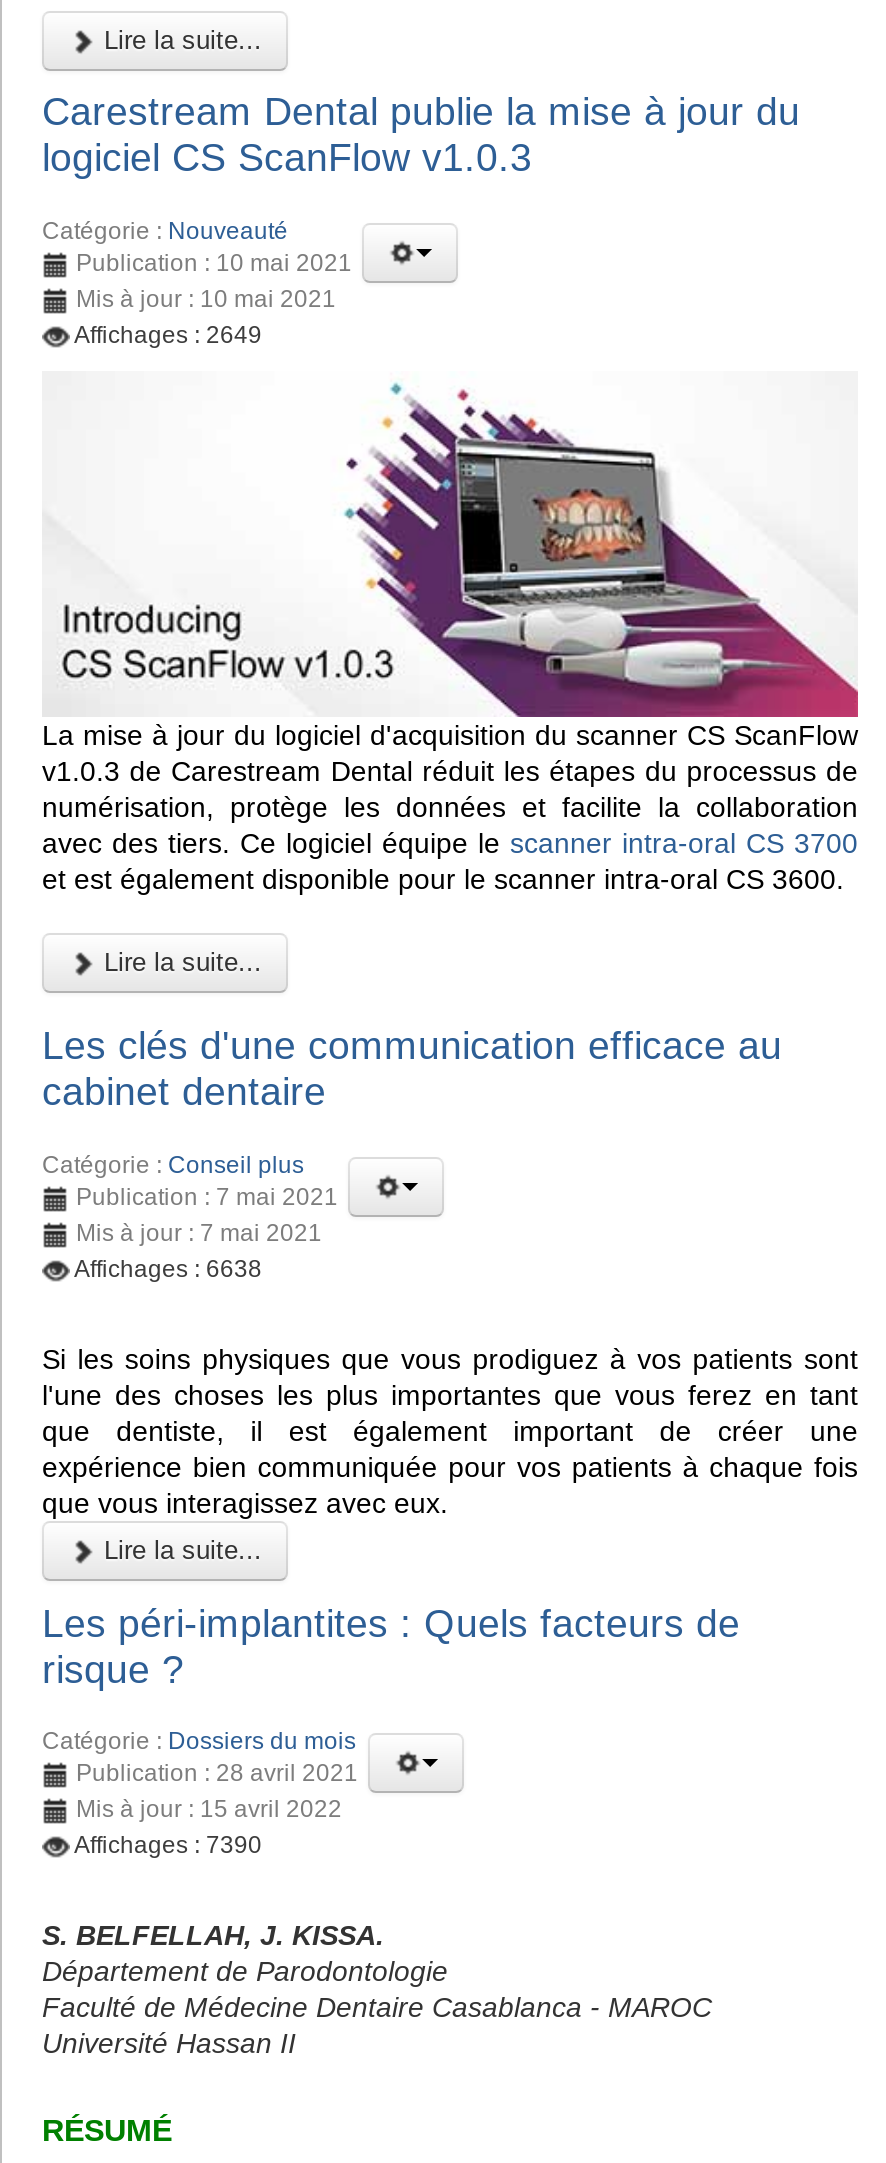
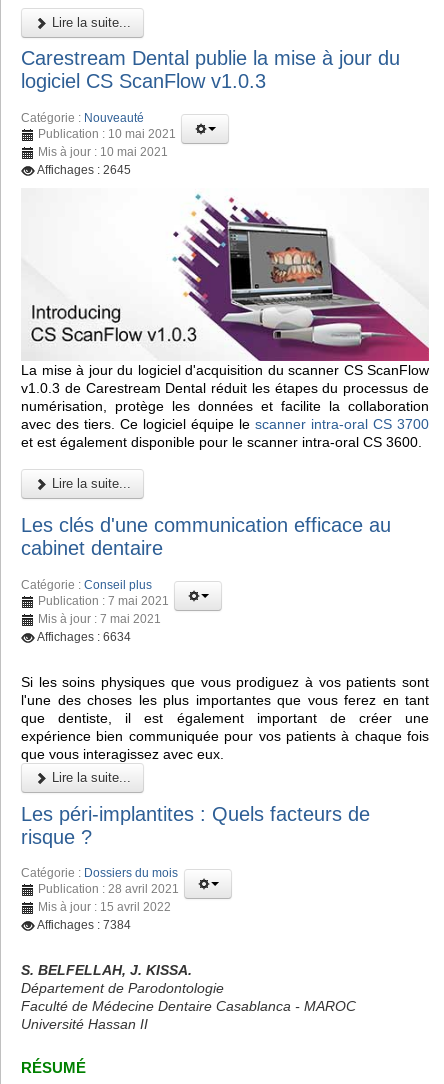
[74,321,262,349] Affichages : 2649 -> [37,163,131,177] Affichages : 2645
[74,1255,262,1283] Affichages : 6638 -> [37,630,131,644] Affichages : 6634
[74,1832,262,1860] Affichages : 7390 -> [37,918,131,932] Affichages : 7384

